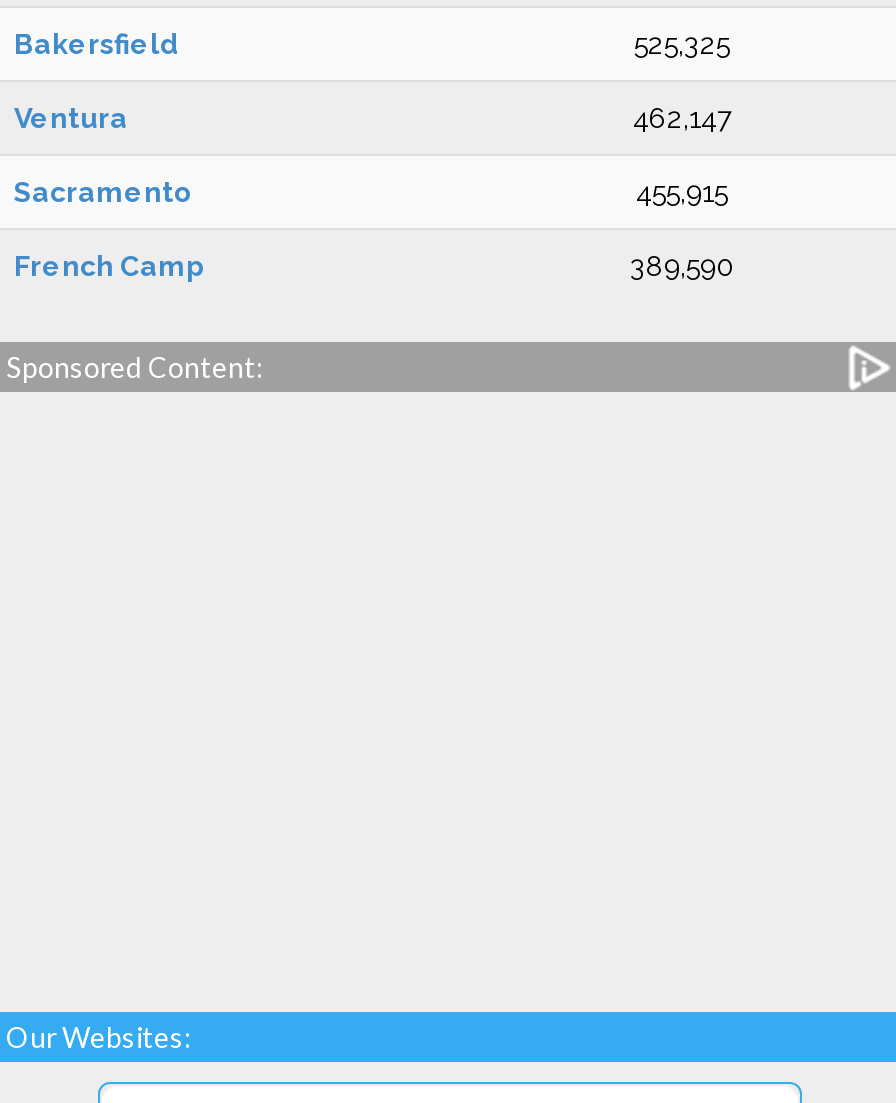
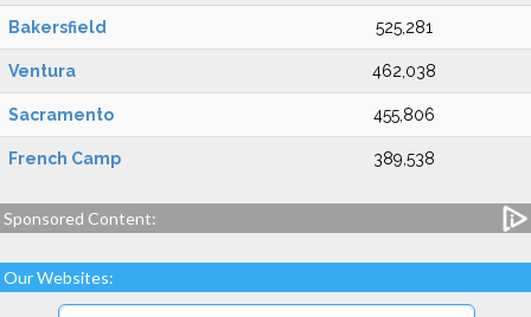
[634,28,730,60] 525,325 -> [376,18,433,37] 525,281
[633,102,731,134] 462,147 -> [372,62,436,80] 462,038
[636,176,728,208] 455,915 -> [373,105,435,124] 455,806
[630,250,734,282] 389,590 -> [373,149,435,168] 389,538

